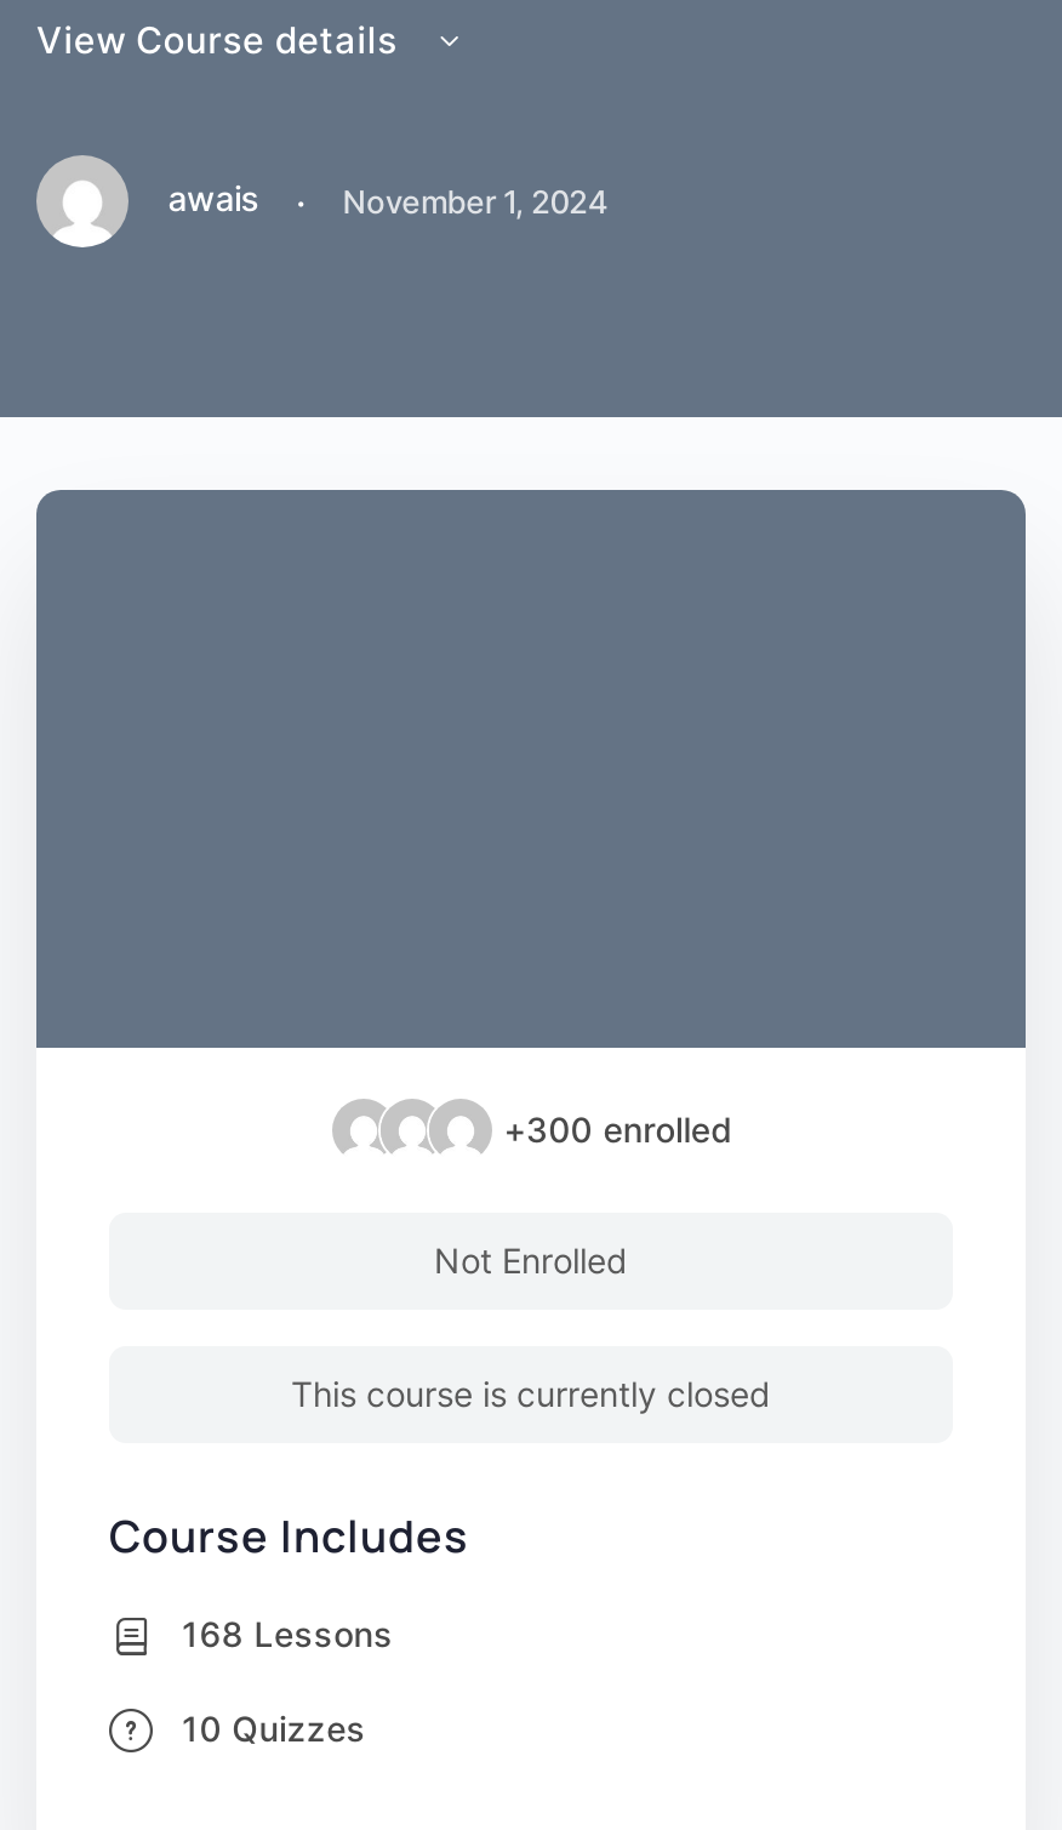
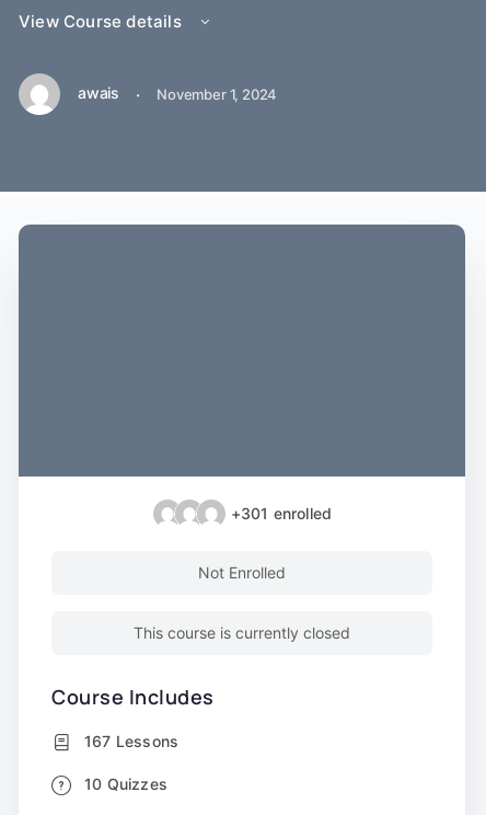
[504,1107,733,1148] +300 enrolled -> [231,503,332,522] +301 enrolled
[182,1612,393,1653] 168 Lessons -> [84,731,179,750] 167 Lessons

